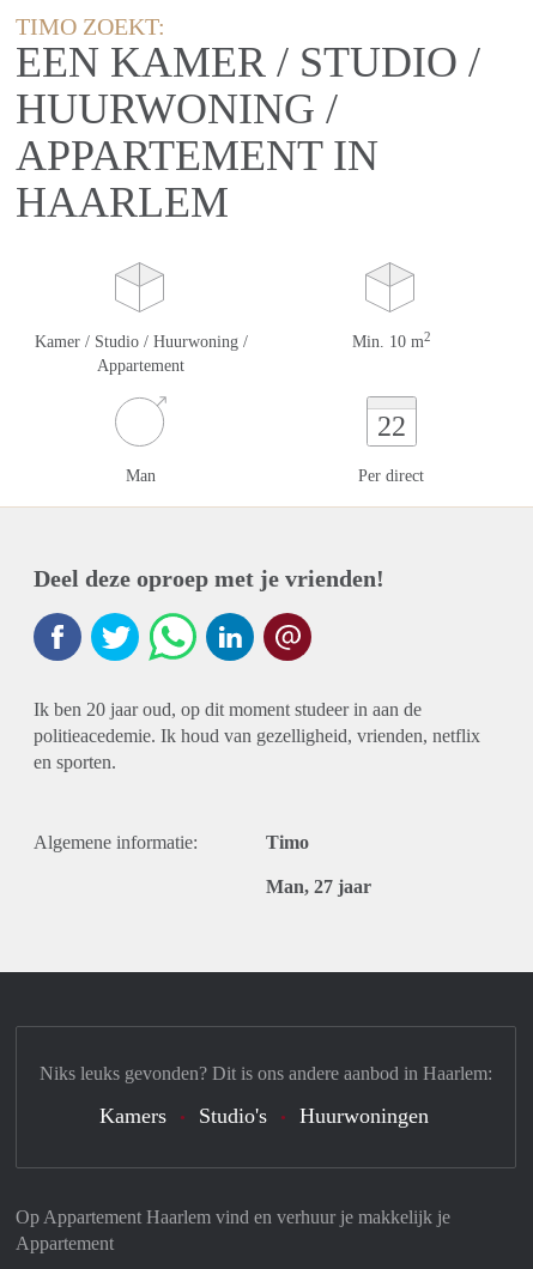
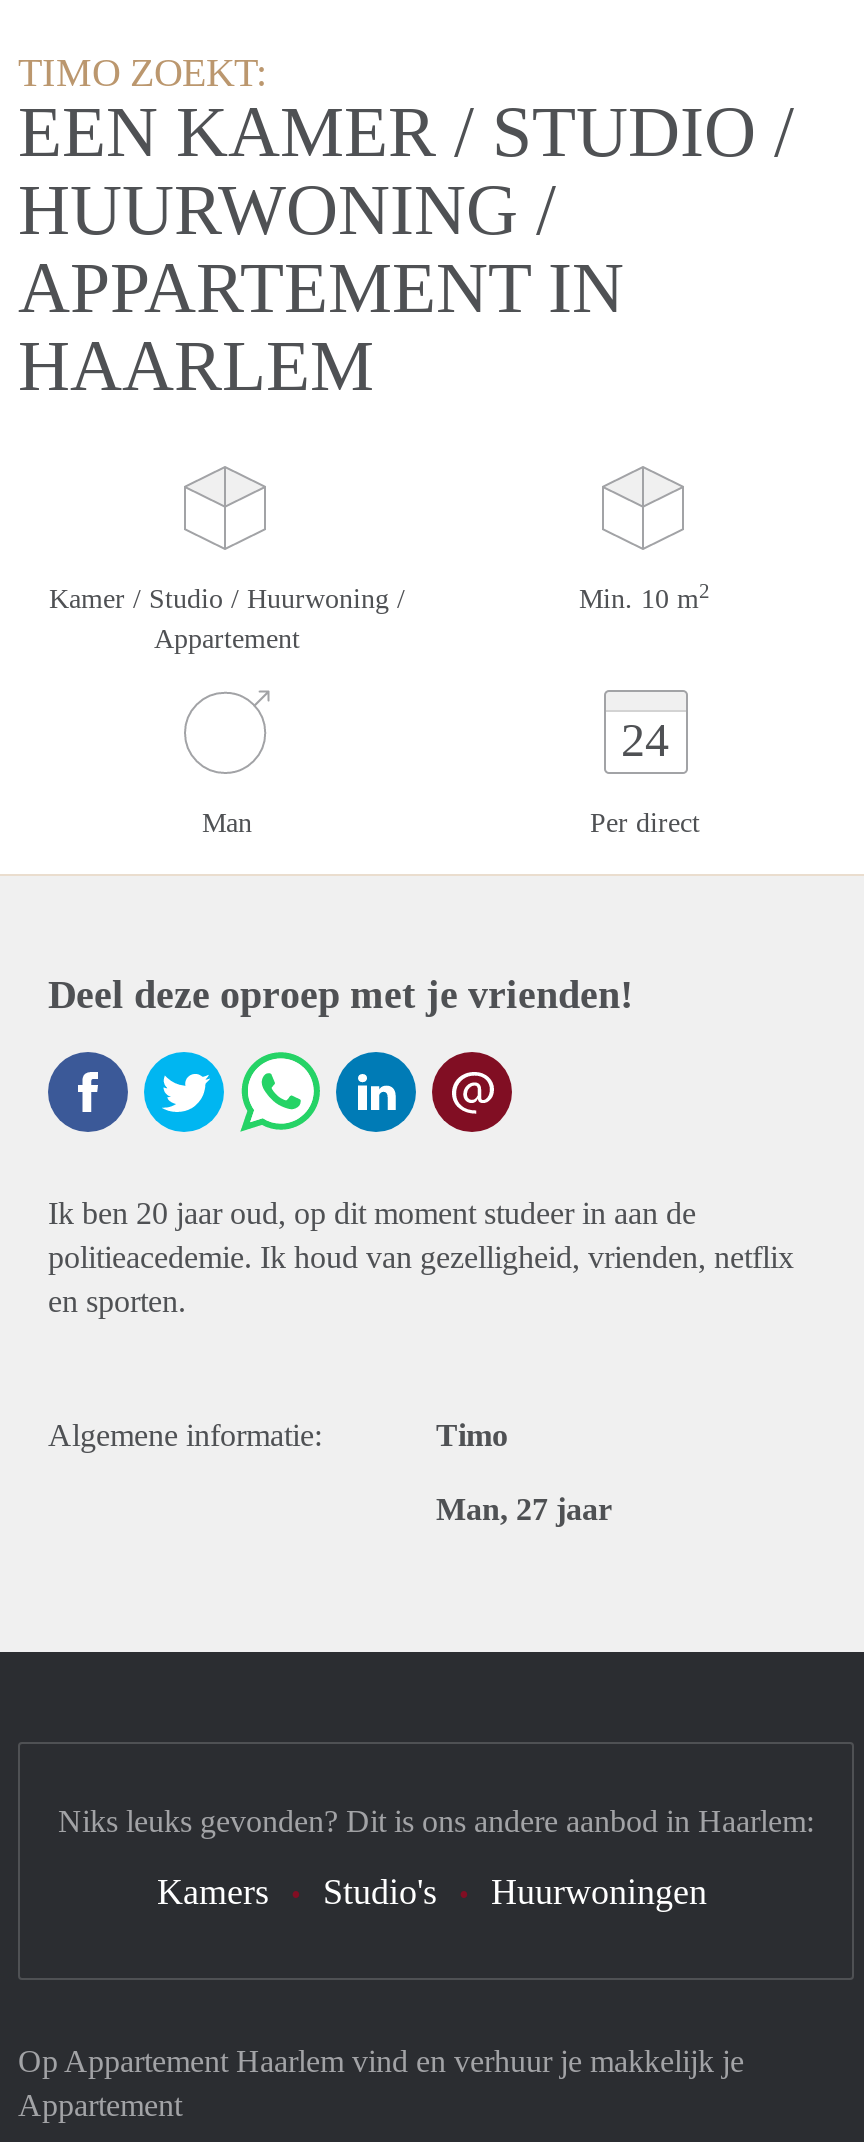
[377,411,405,442] 22 -> [621,714,669,766] 24

